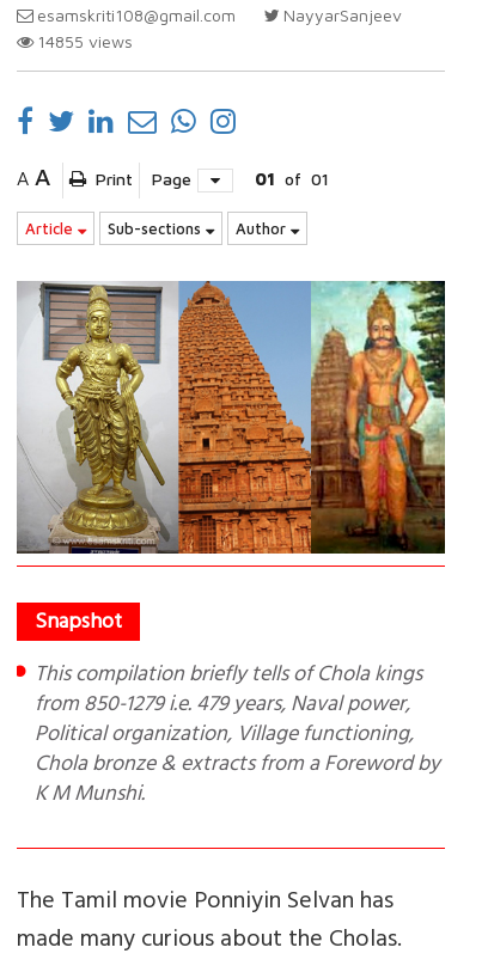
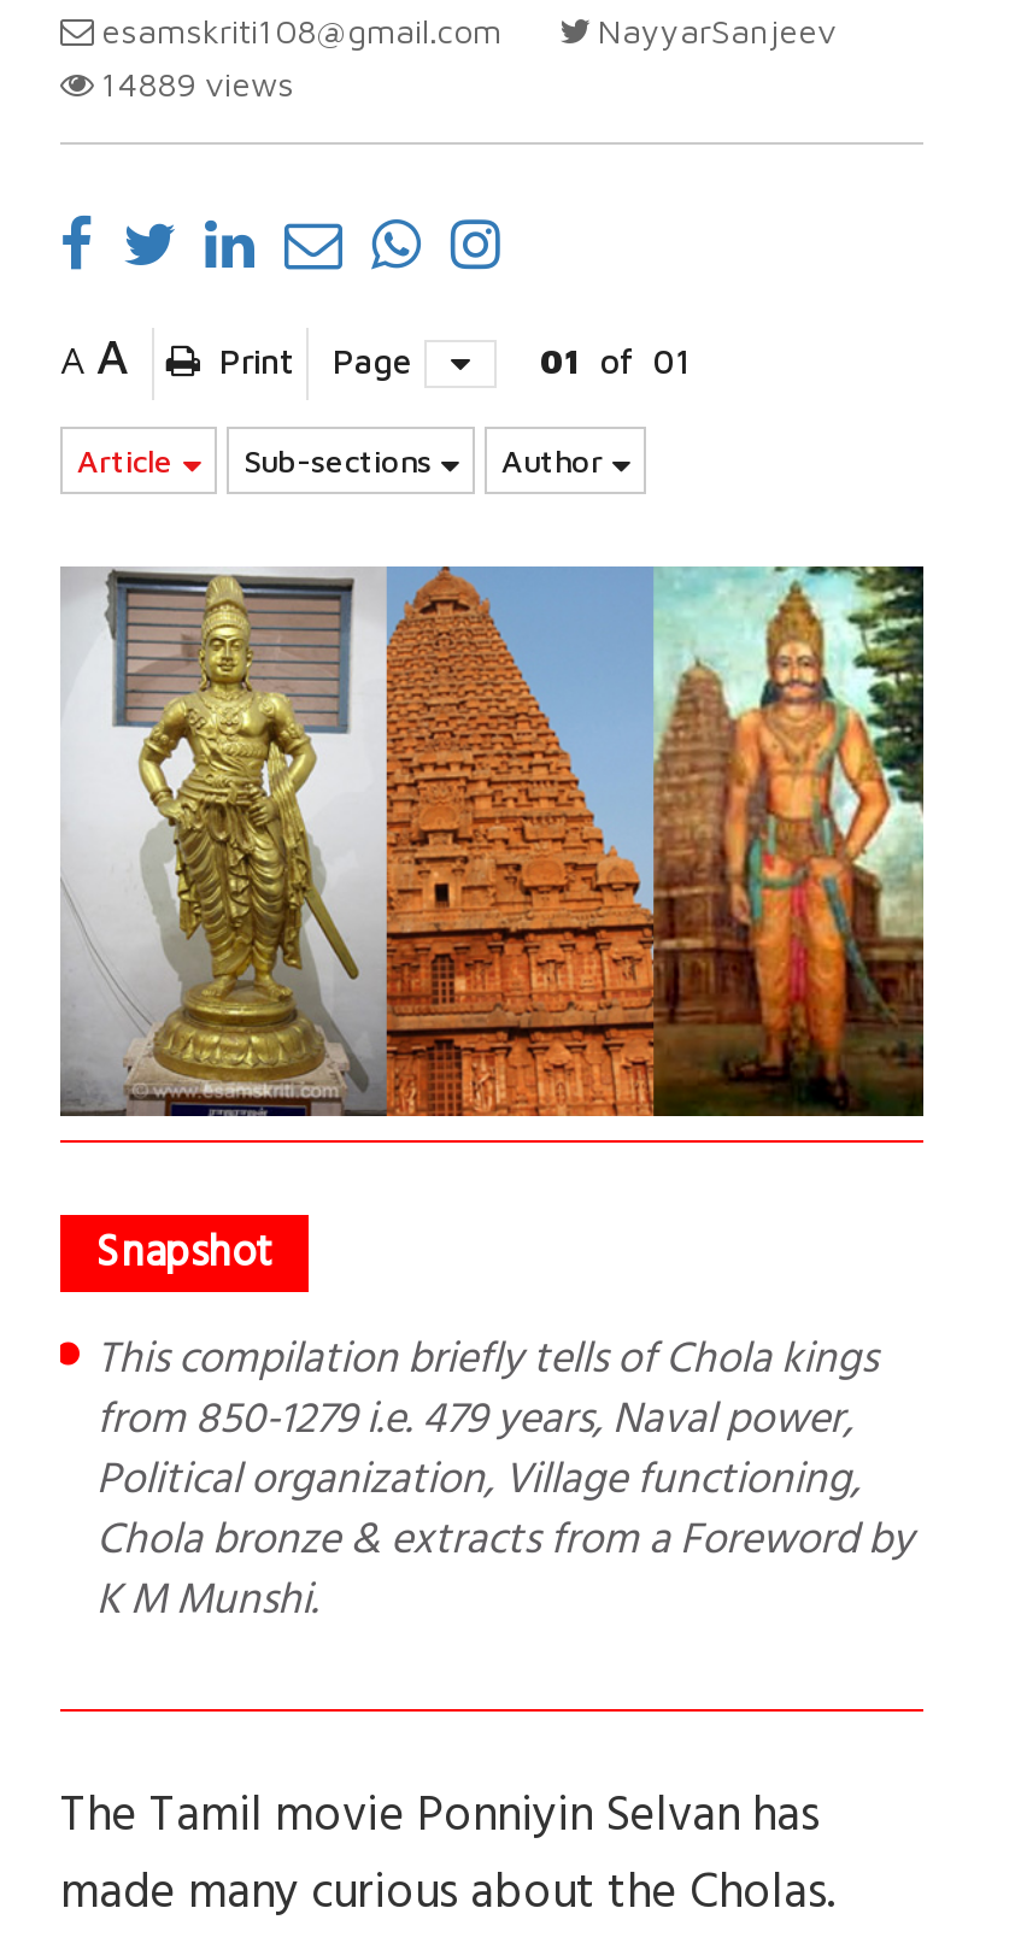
[37,31,133,51] 14855 views -> [101,63,294,104] 14889 views

